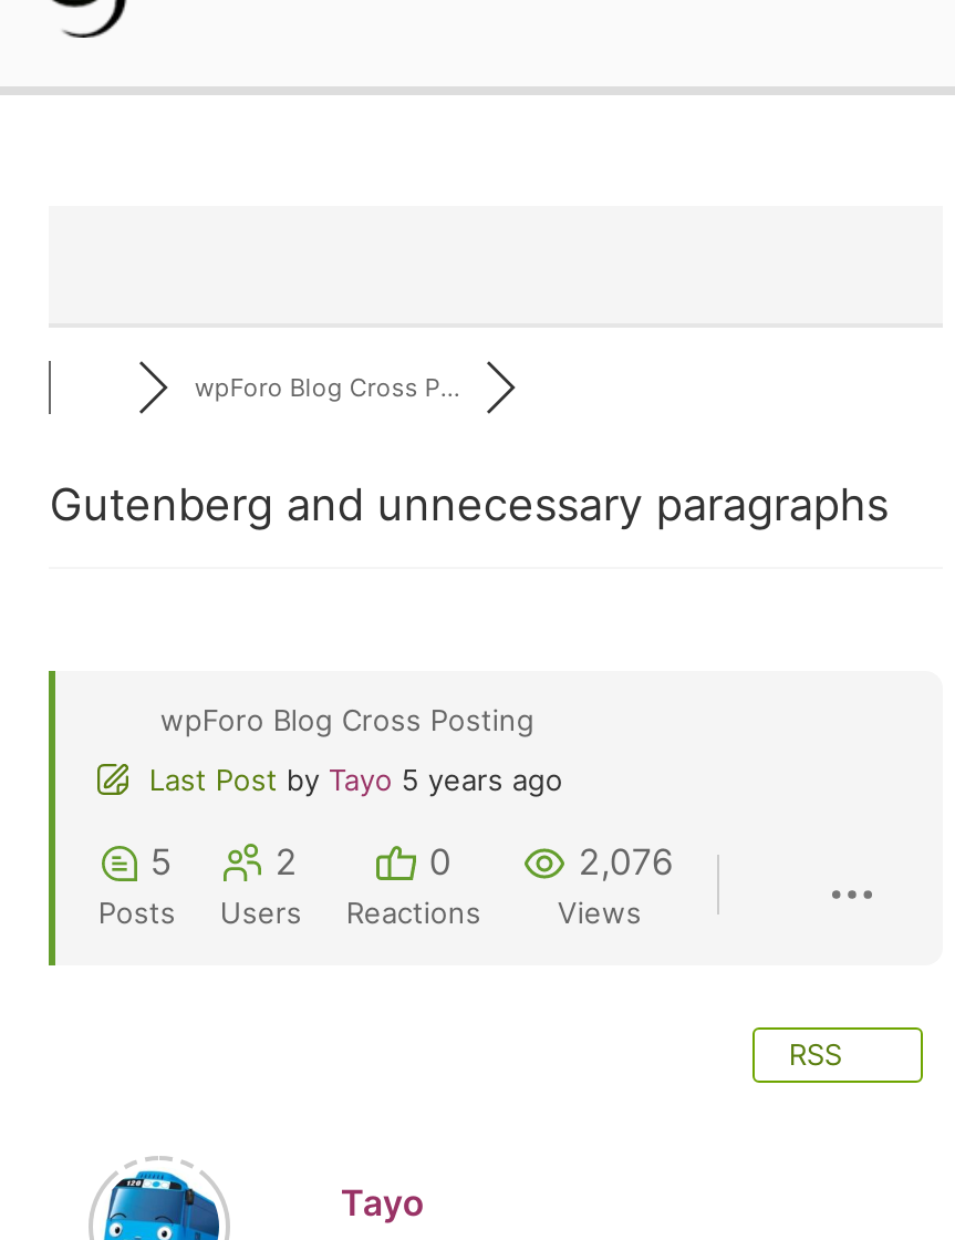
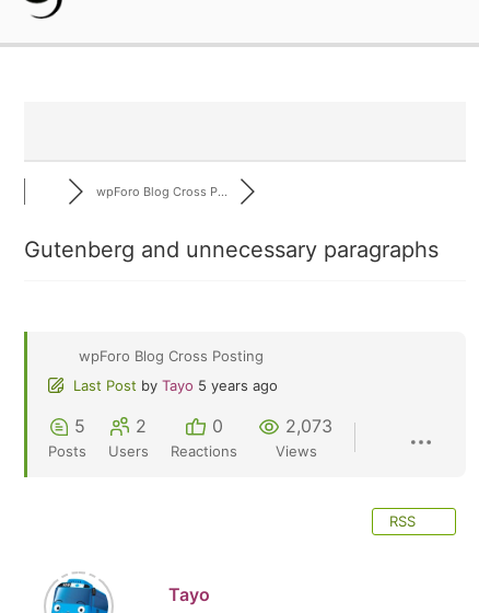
[579,839,674,883] 2,076 -> [286,415,333,437] 2,073

